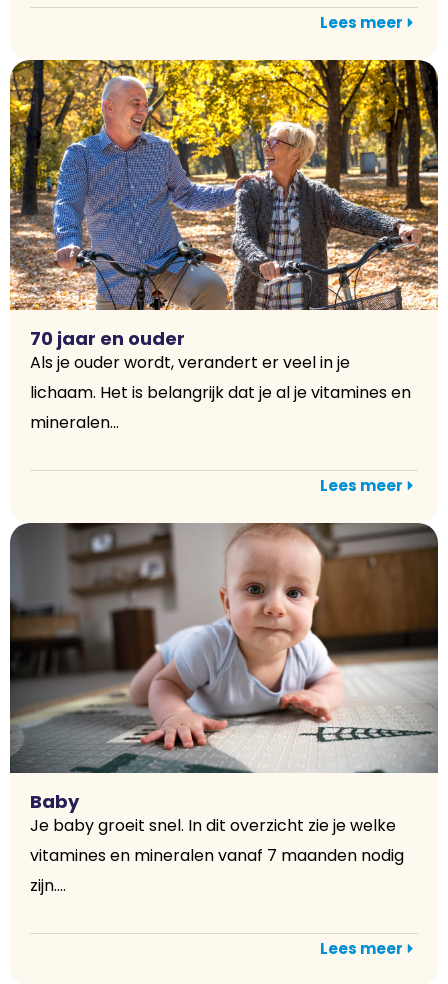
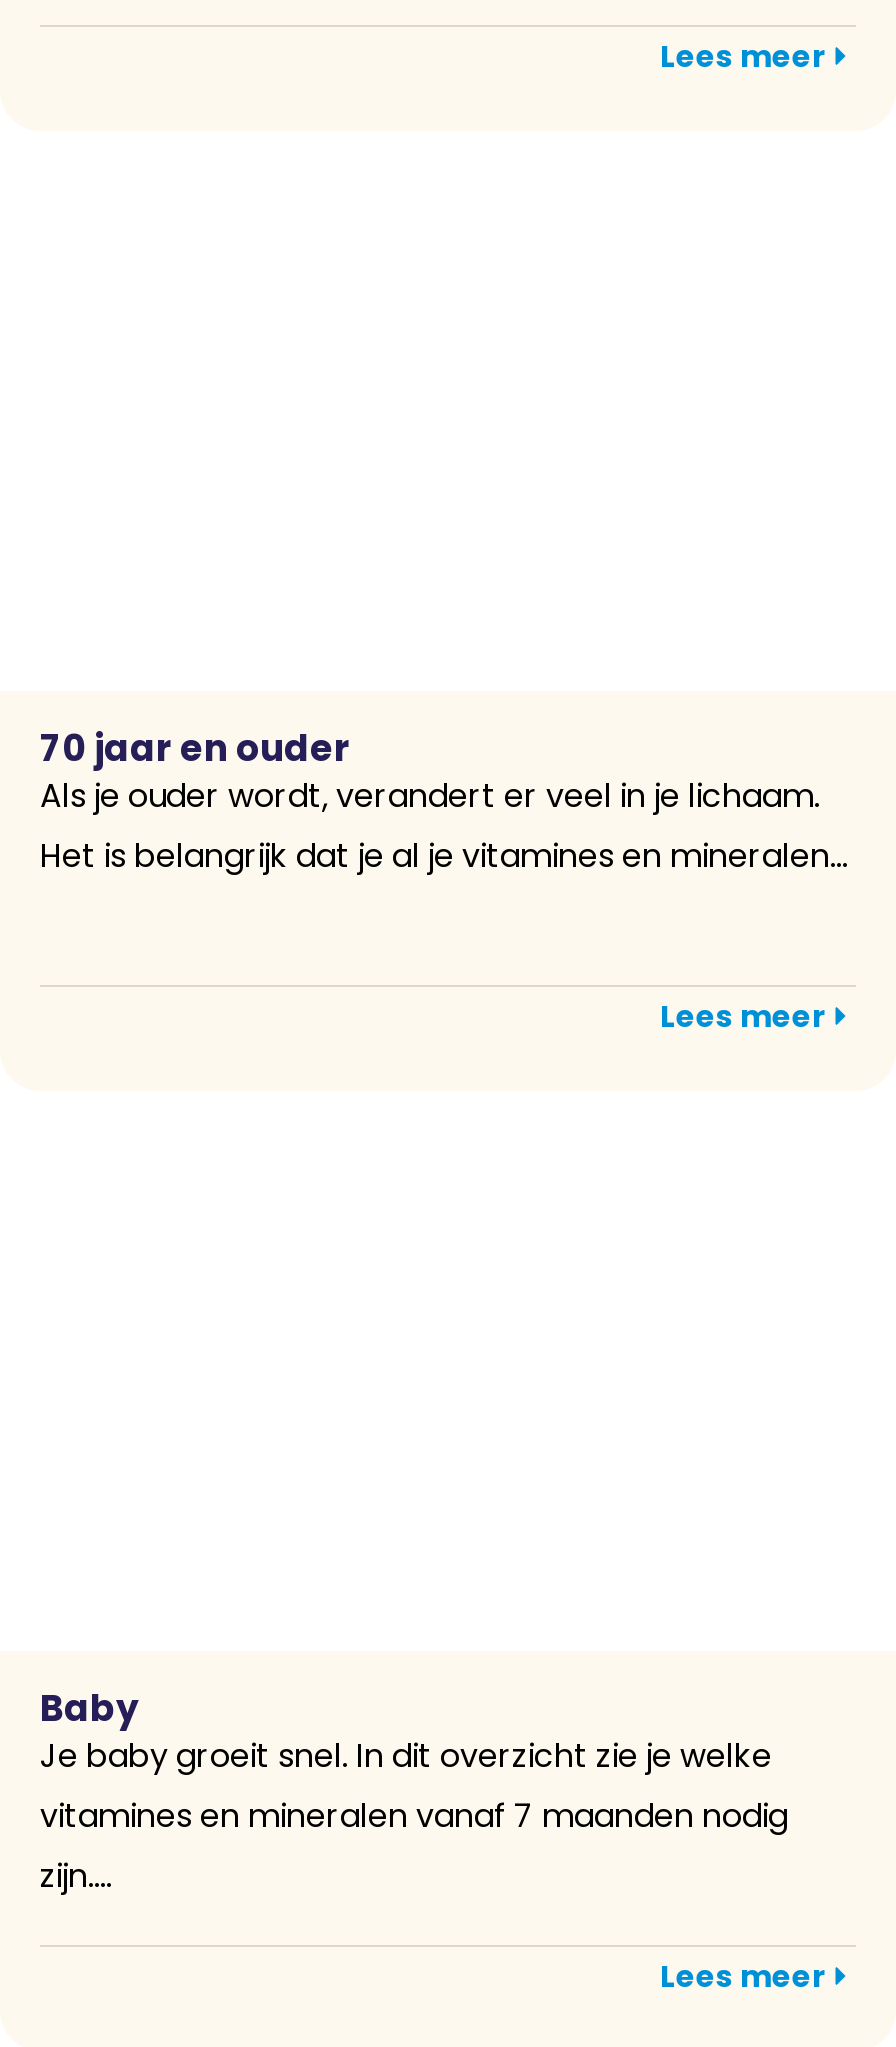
[9,59,439,311] [image] -> none
[9,522,439,774] [image] -> none

